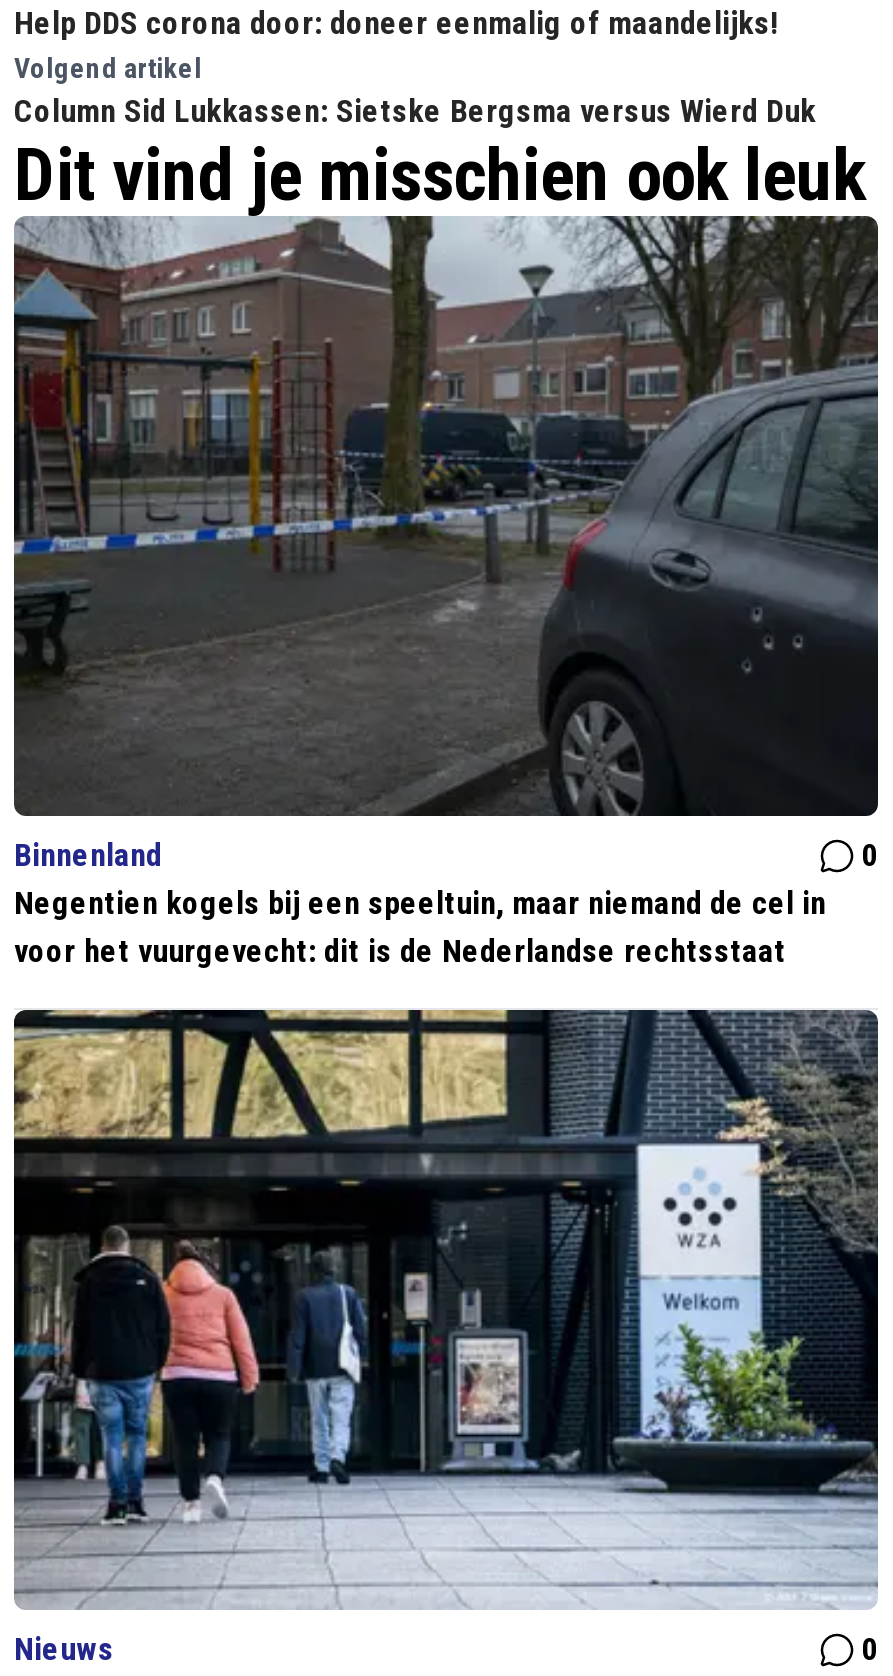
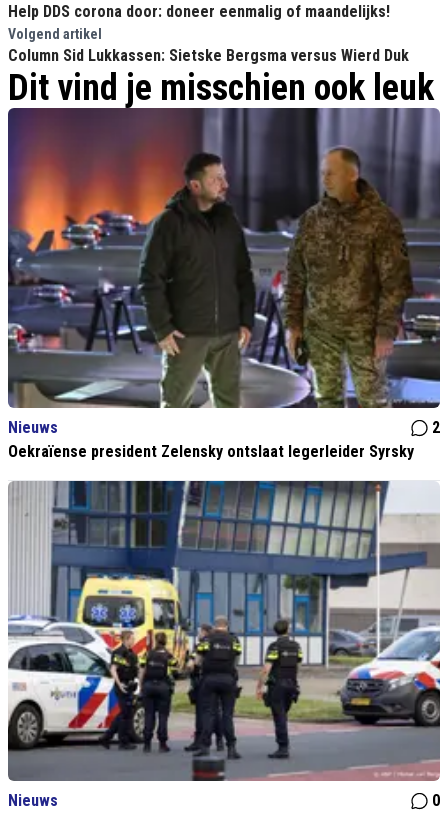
[14,220,880,971] [image] | Binnenland | 0 | Negentien kogels bij een speeltuin, maar niemand de cel in | voor het vuurgevecht: dit is de Nederlandse rechtsstaat -> [8,112,441,461] [image] | Nieuws | 2 | Oekraïense president Zelensky ontslaat legerleider Syrsky
[12,1008,880,1610] [image] -> [7,482,441,782] [image]

